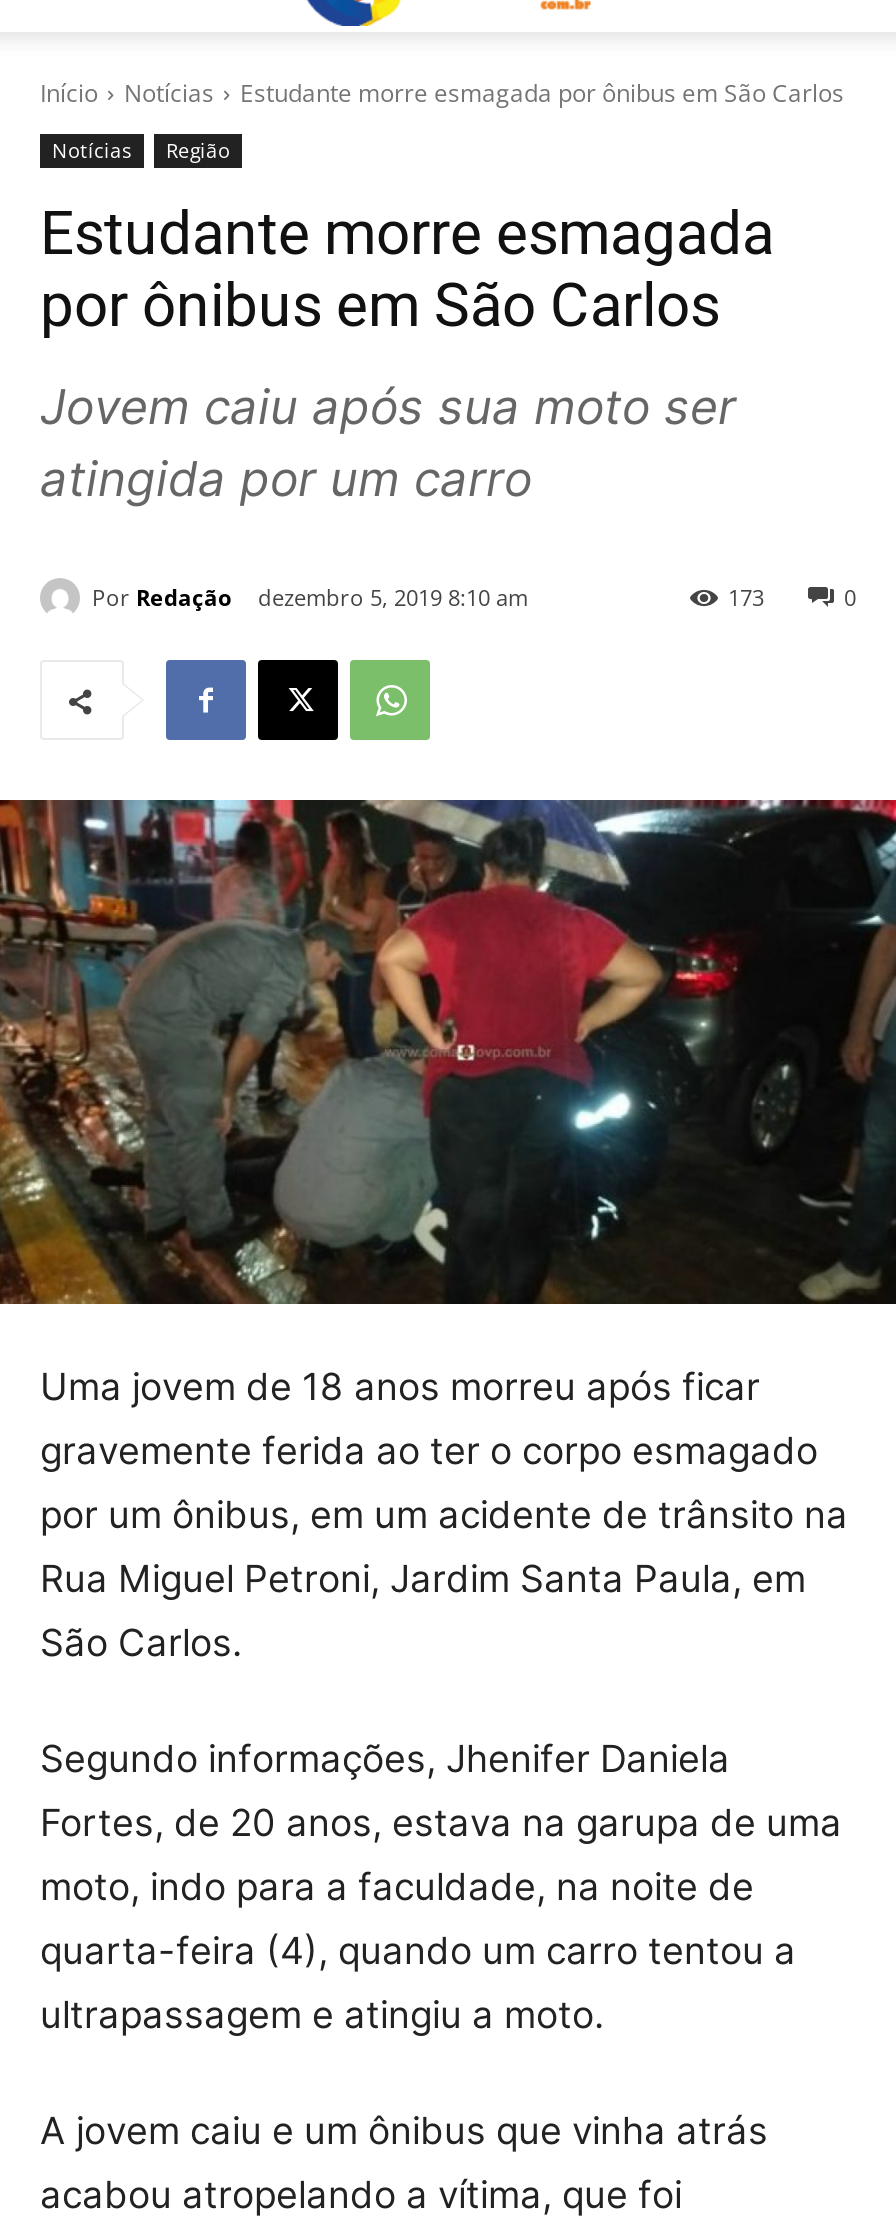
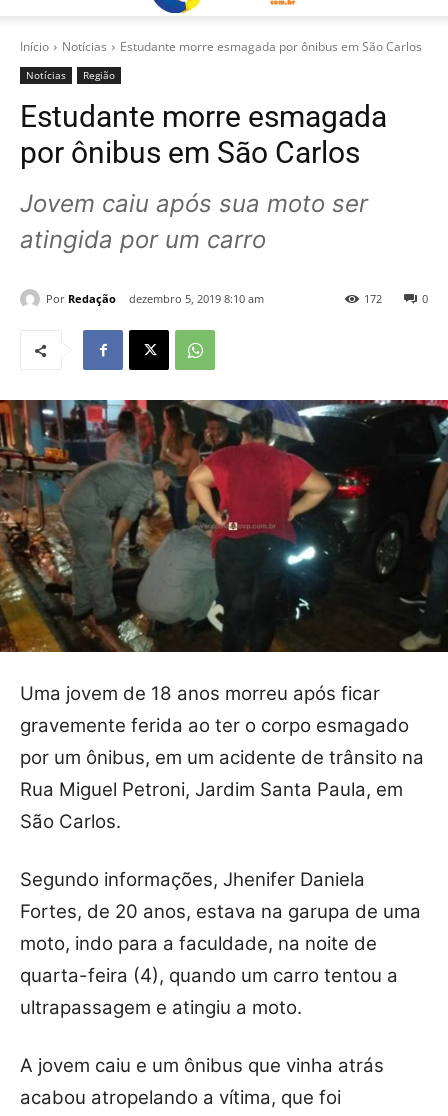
[728,582,764,612] 173 -> [364,291,382,306] 172

